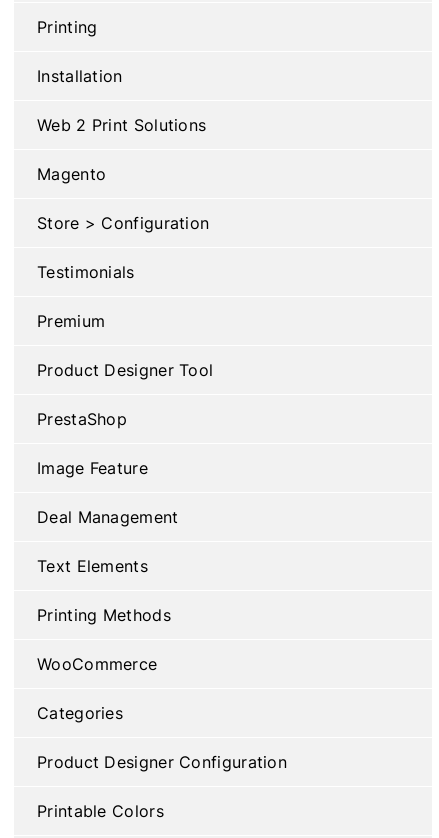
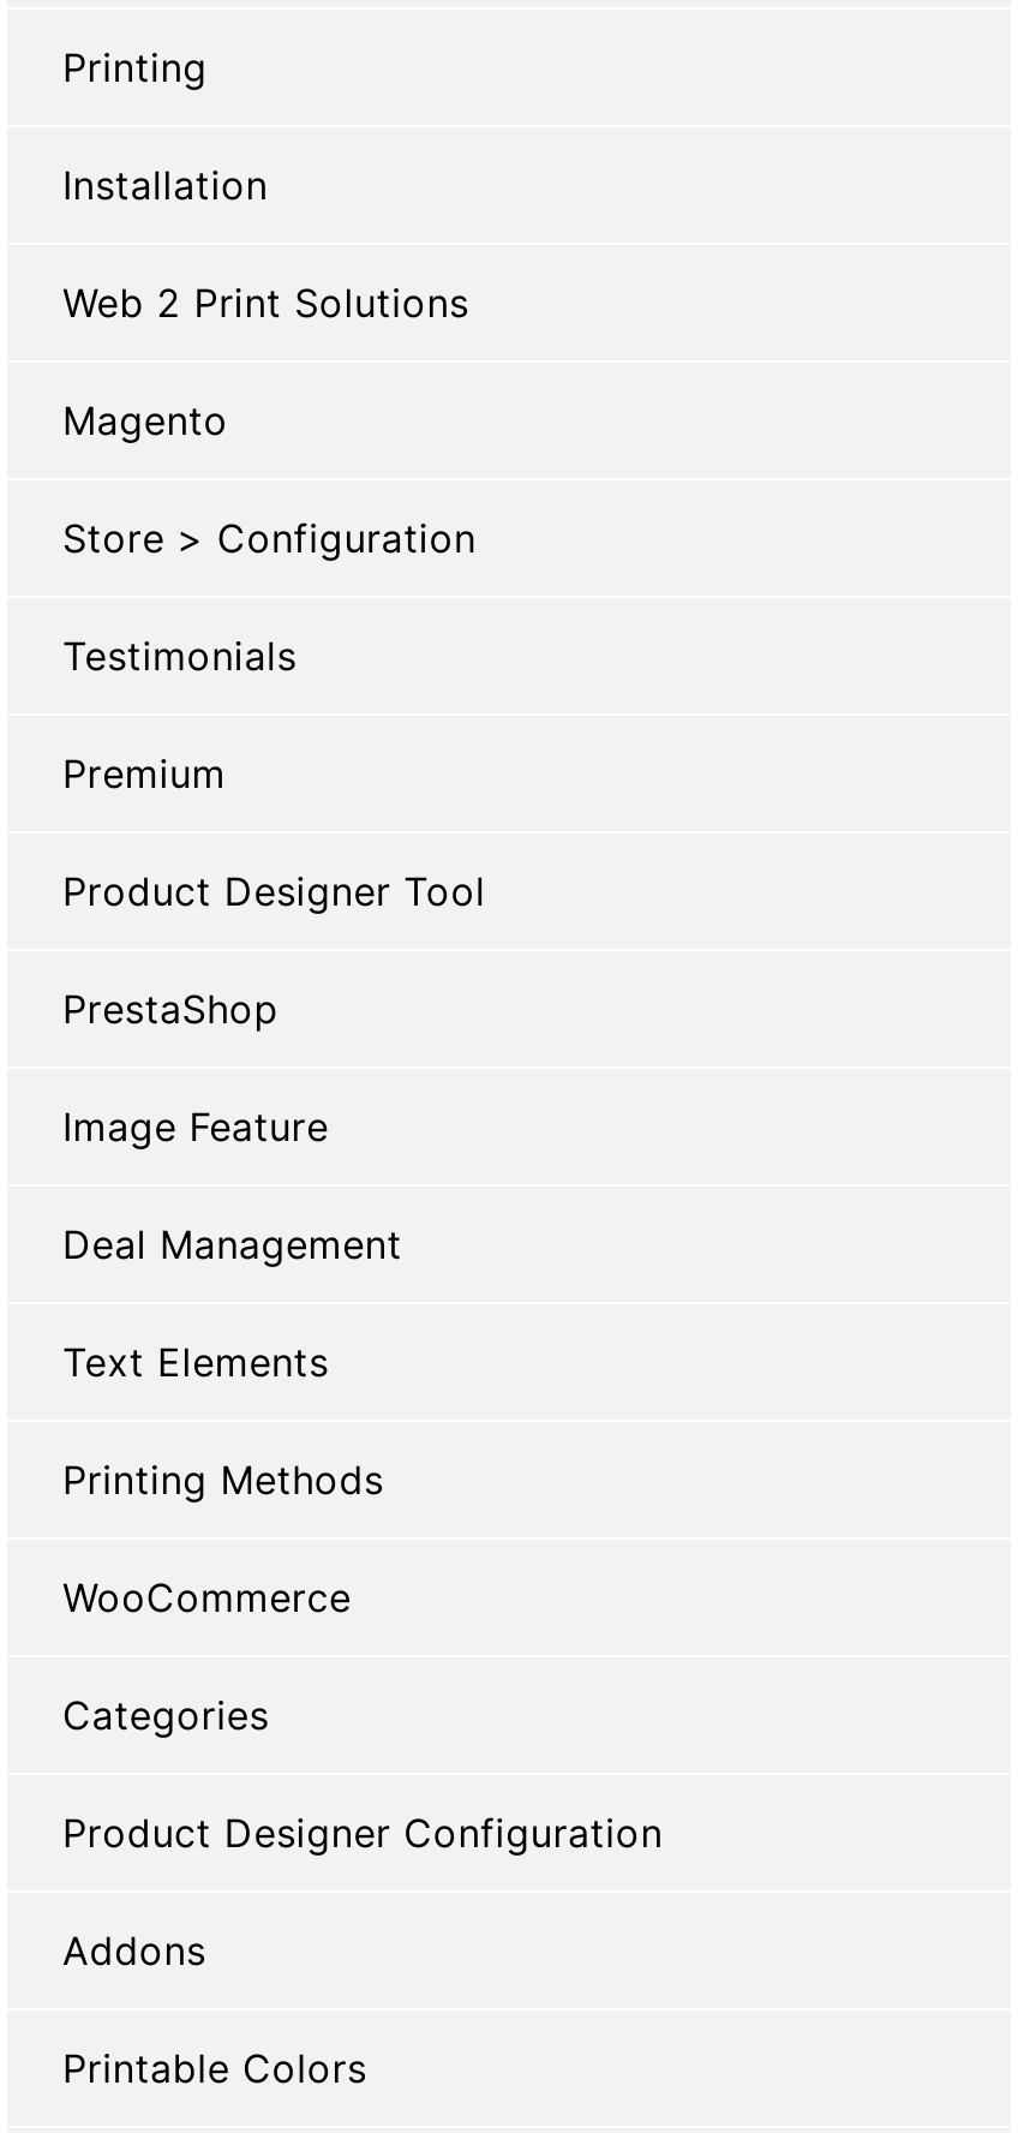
none -> [62,1923,206,1976] Addons

